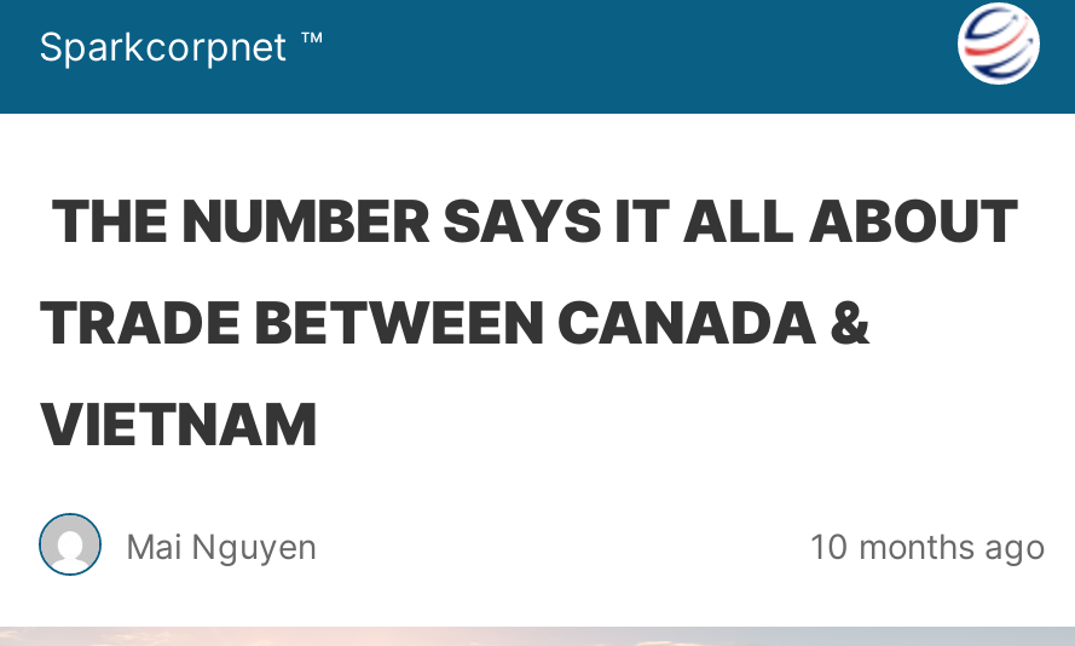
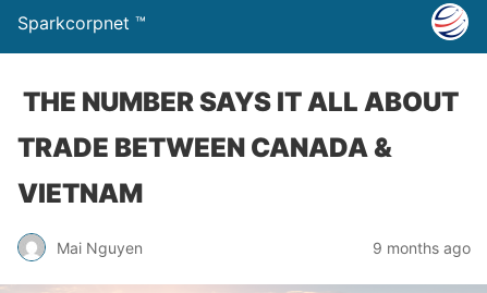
[810,524,1045,565] 10 months ago -> [373,238,471,257] 9 months ago

